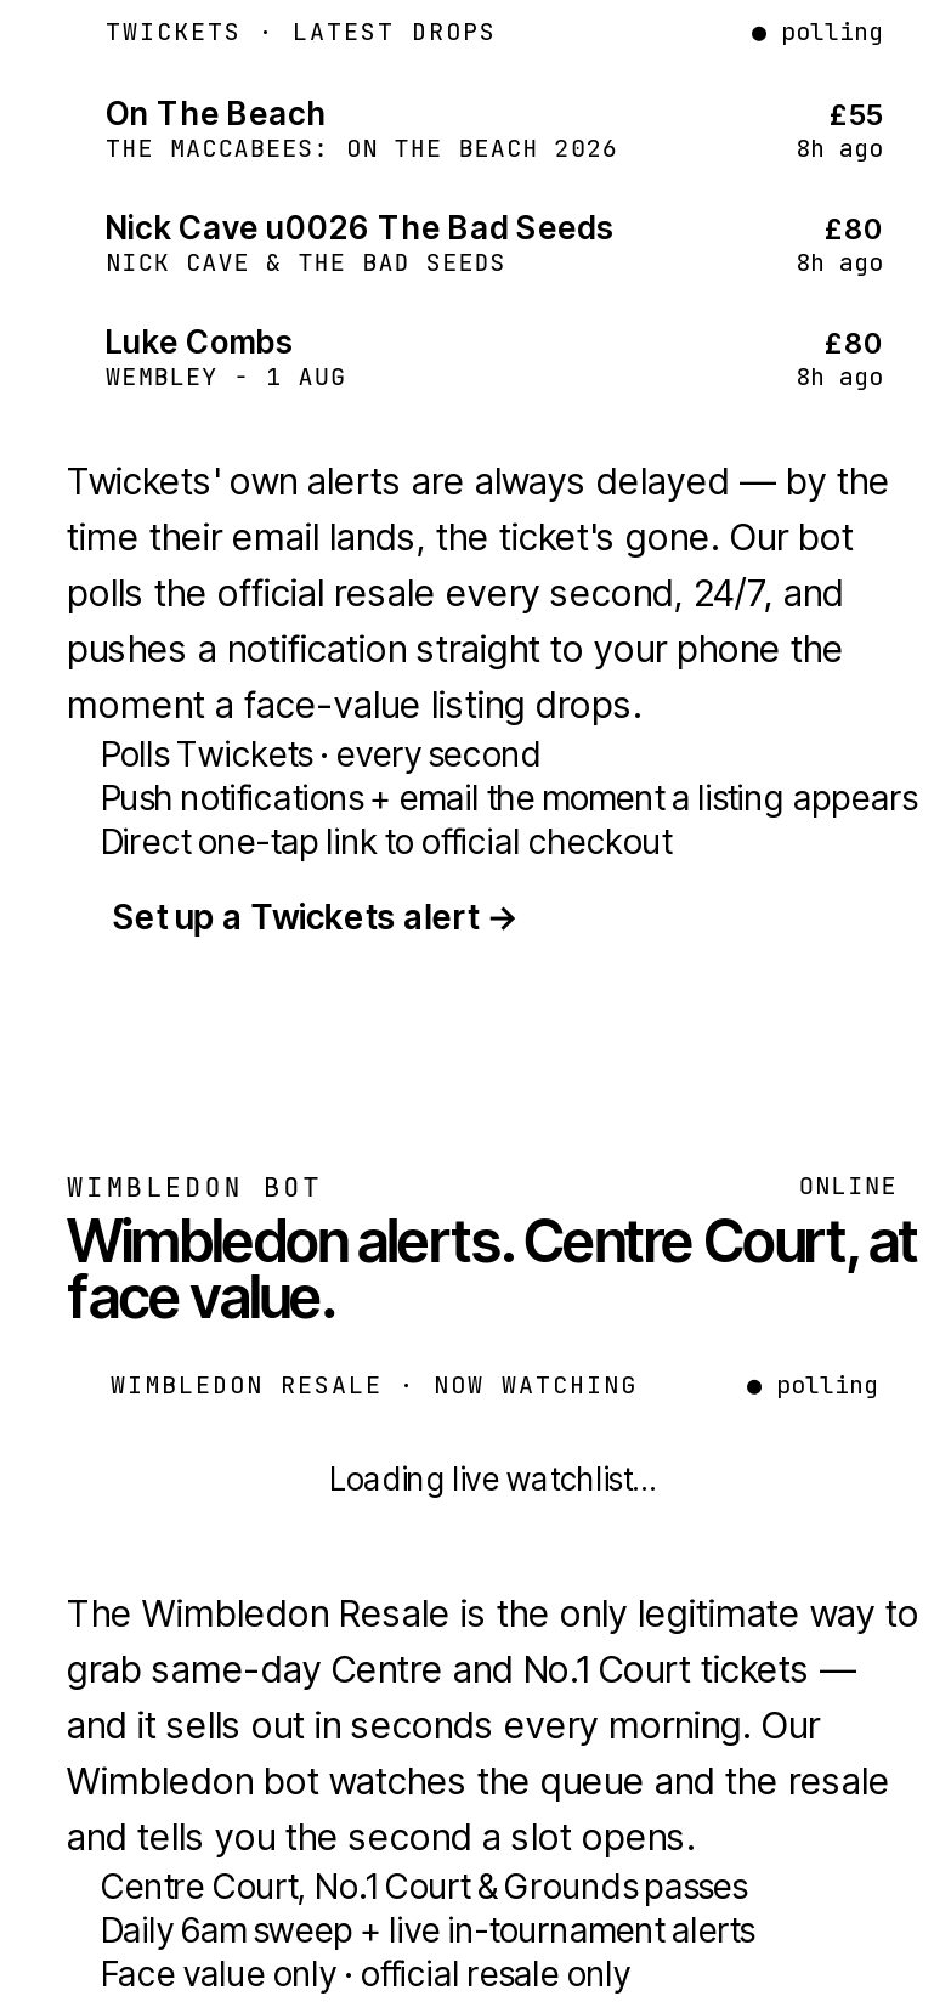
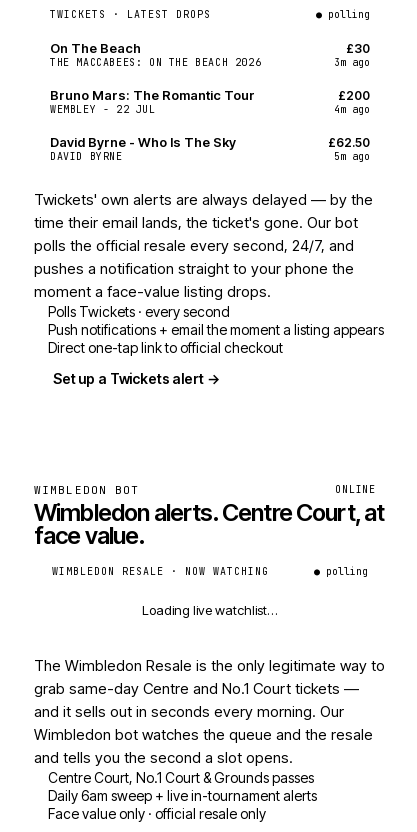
[796,95,883,163] £55 | 8h ago -> [334,40,370,68] £30 | 3m ago
[106,208,616,278] Nick Cave u0026 The Bad Seeds | NICK CAVE & THE BAD SEEDS -> [50,87,255,116] Bruno Mars: The Romantic Tour | WEMBLEY - 22 JUL
[796,209,883,277] £80 | 8h ago -> [334,87,370,115] £200 | 4m ago
[106,322,346,392] Luke Combs | WEMBLEY - 1 AUG -> [50,134,236,163] David Byrne - Who Is The Sky | DAVID BYRNE
[796,323,883,391] £80 | 8h ago -> [328,134,370,162] £62.50 | 5m ago

